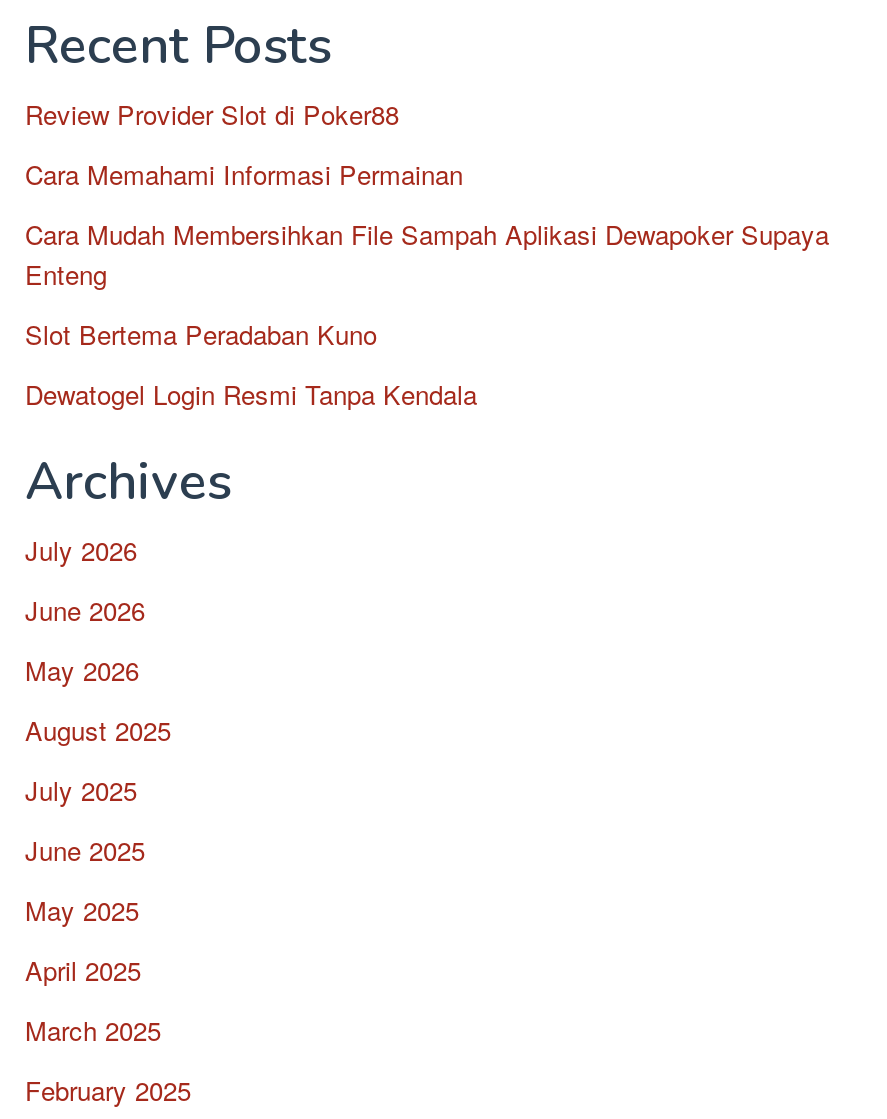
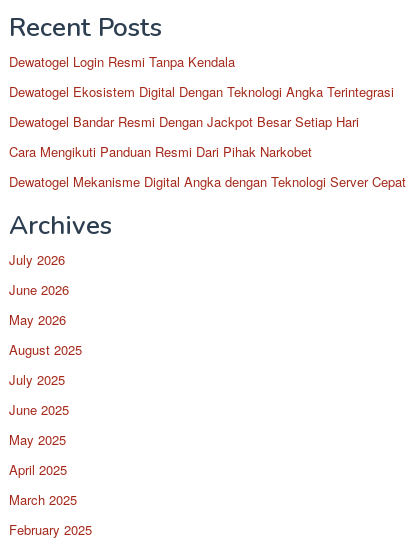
[25,95,829,353] Review Provider Slot di Poker88 | Cara Memahami Informasi Permainan | Cara Mudah Membersihkan File Sampah Aplikasi Dewapoker Supaya | Enteng | Slot Bertema Peradaban Kuno -> none
moved [25,375,477,413] -> [9,52,235,71]: Dewatogel Login Resmi Tanpa Kendala
none -> [9,82,406,191] Dewatogel Ekosistem Digital Dengan Teknologi Angka Terintegrasi | Dewatogel Bandar Resmi Dengan Jackpot Besar Setiap Hari | Cara Mengikuti Panduan Resmi Dari Pihak Narkobet | Dewatogel Mekanisme Digital Angka dengan Teknologi Server Cepat

